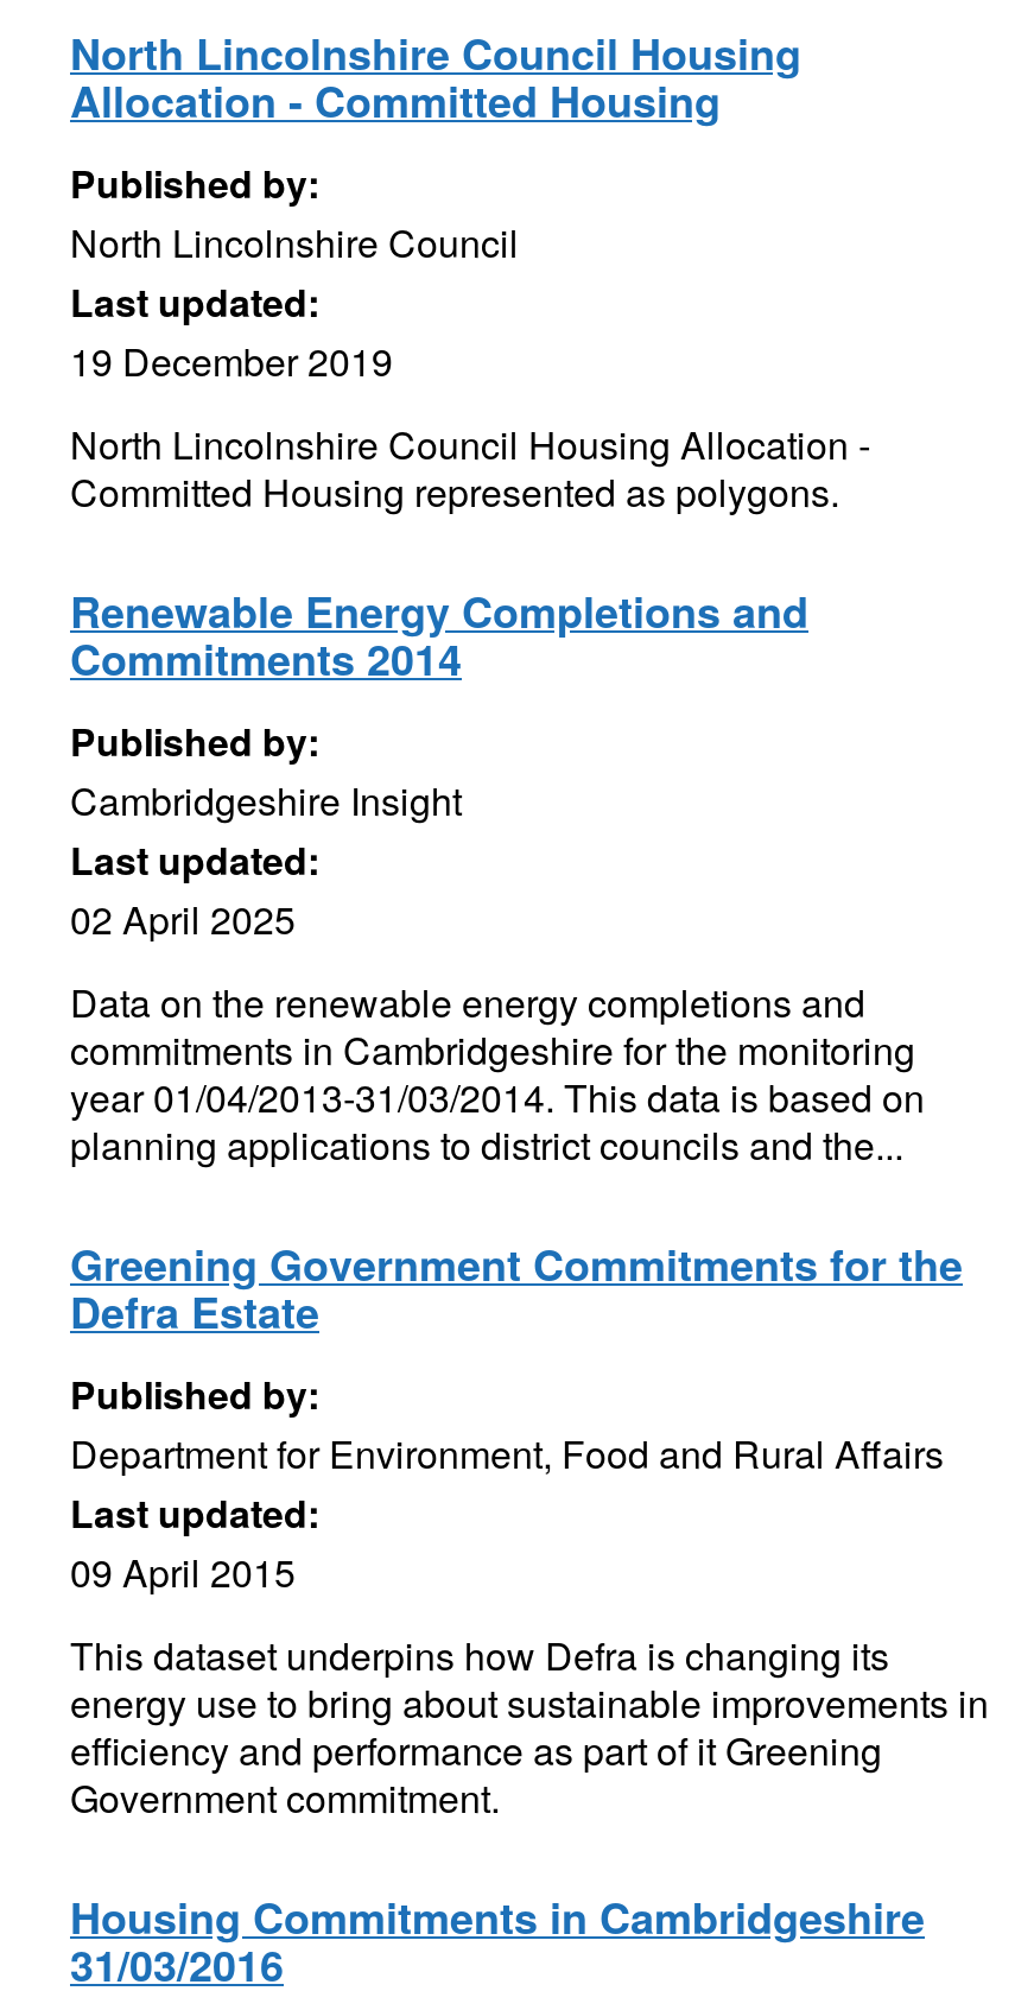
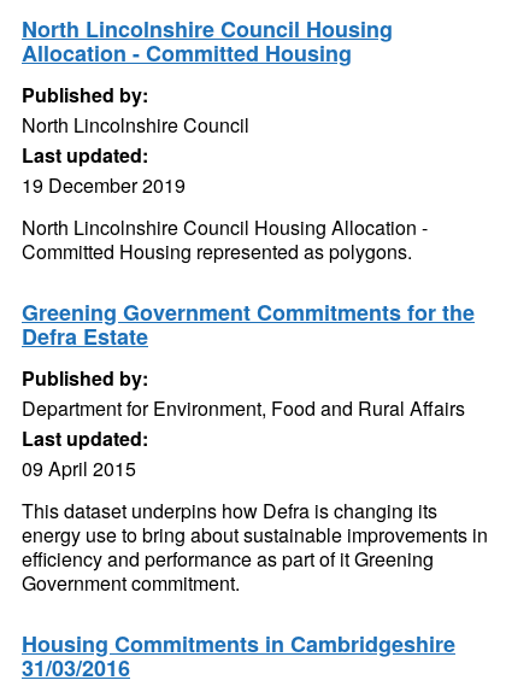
[70,581,925,1172] Renewable Energy Completions and | Commitments 2014 | Published by: | Cambridgeshire Insight | Last updated: | 02 April 2025 | Data on the renewable energy completions and | commitments in Cambridgeshire for the monitoring | year 01/04/2013-31/03/2014. This data is based on | planning applications to district councils and the... -> none

